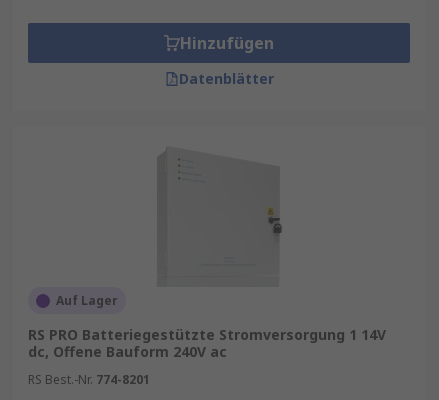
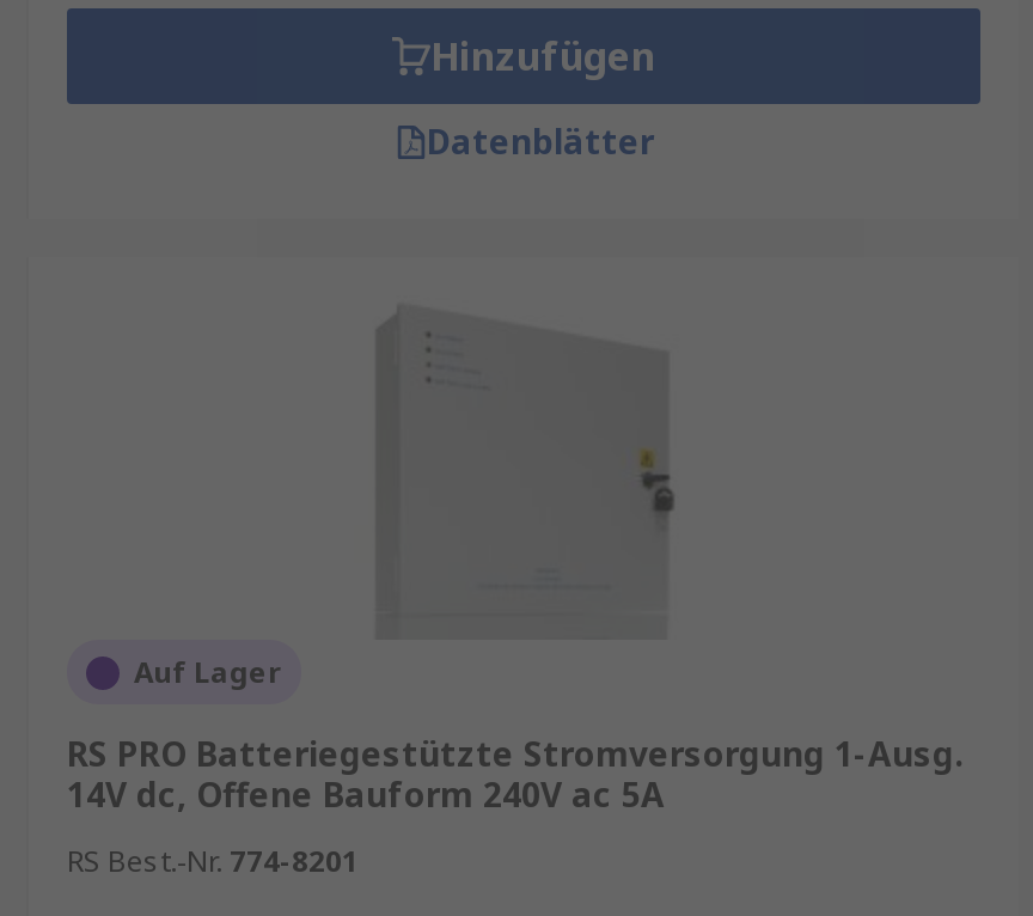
[28,325,386,361] RS PRO Batteriegestützte Stromversorgung 1 14V | dc, Offene Bauform 240V ac -> [67,731,964,817] RS PRO Batteriegestützte Stromversorgung 1-Ausg. | 14V dc, Offene Bauform 240V ac 5A

